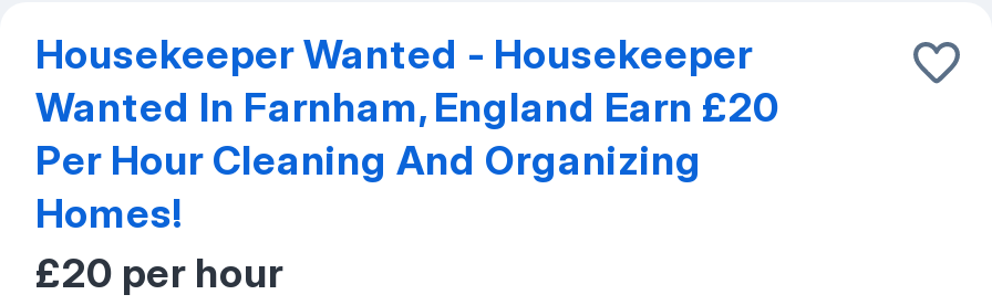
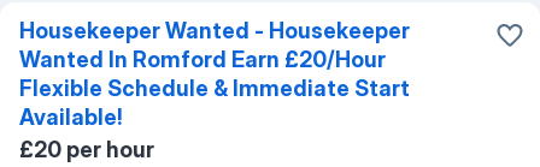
[35,84,779,236] Wanted In Farnham, England Earn £20 | Per Hour Cleaning And Organizing | Homes! -> [19,47,410,130] Wanted In Romford Earn £20/Hour | Flexible Schedule & Immediate Start | Available!

